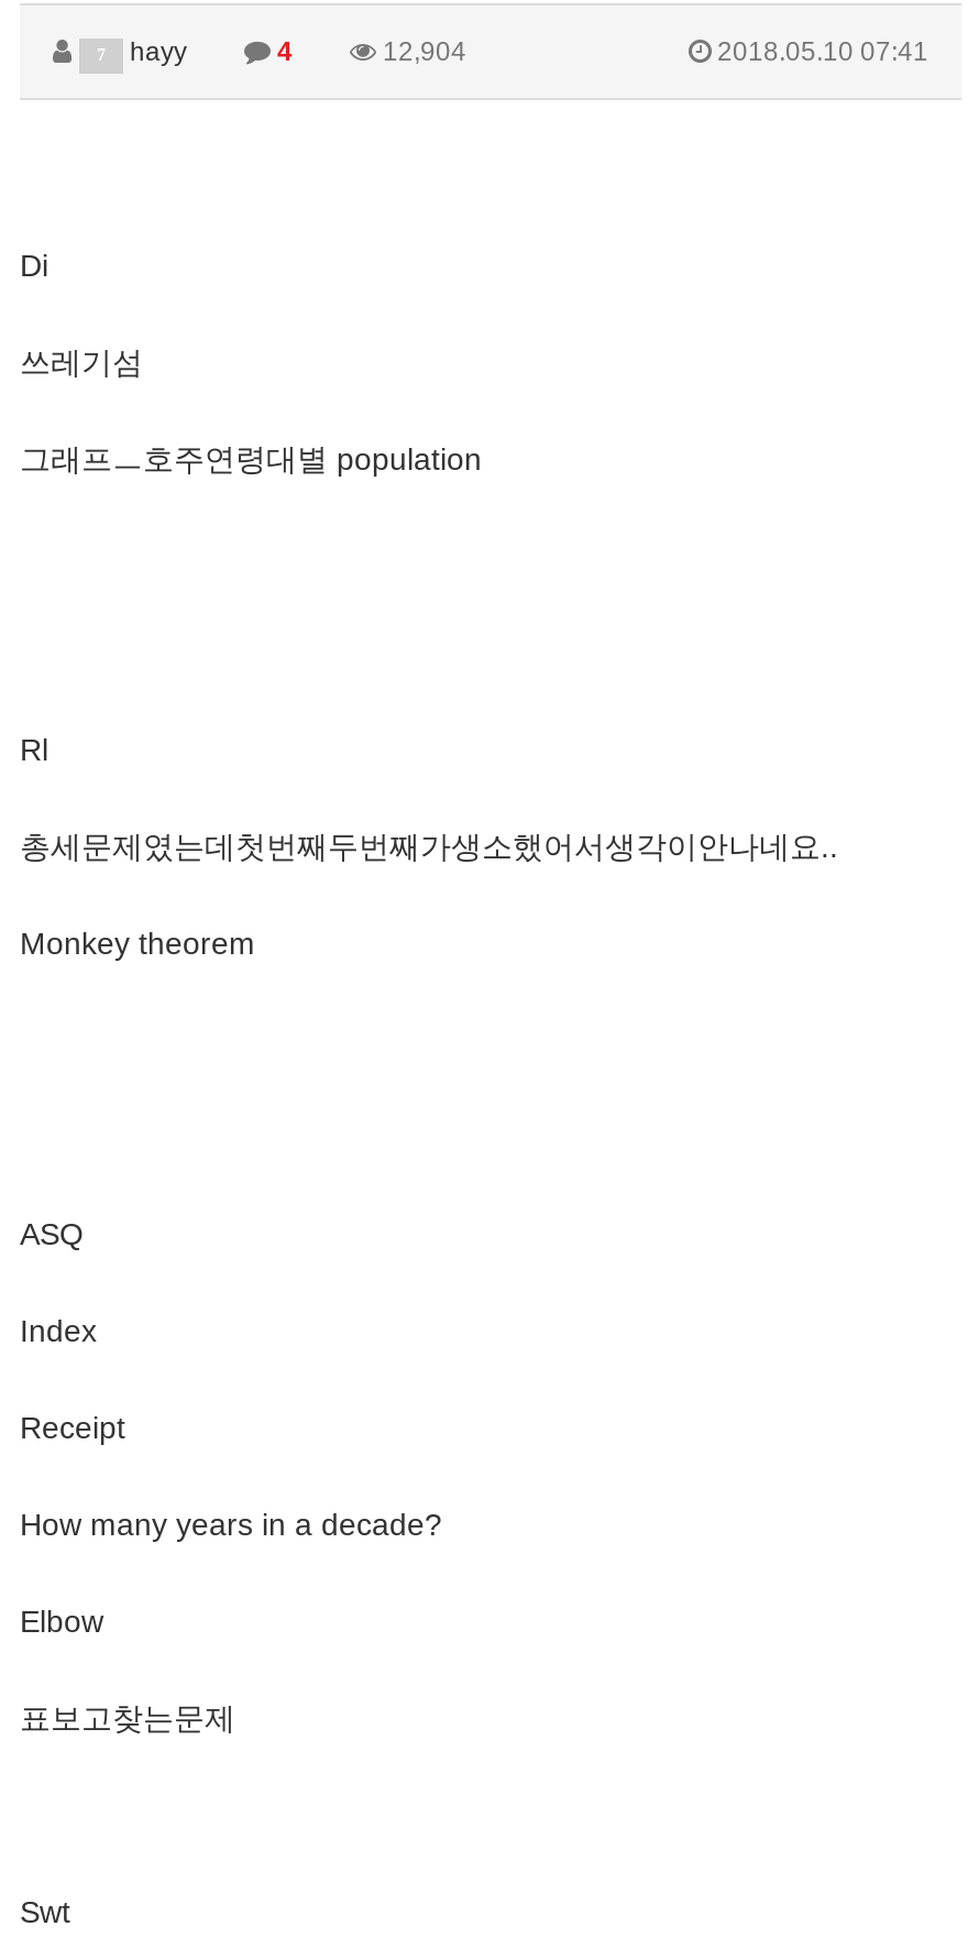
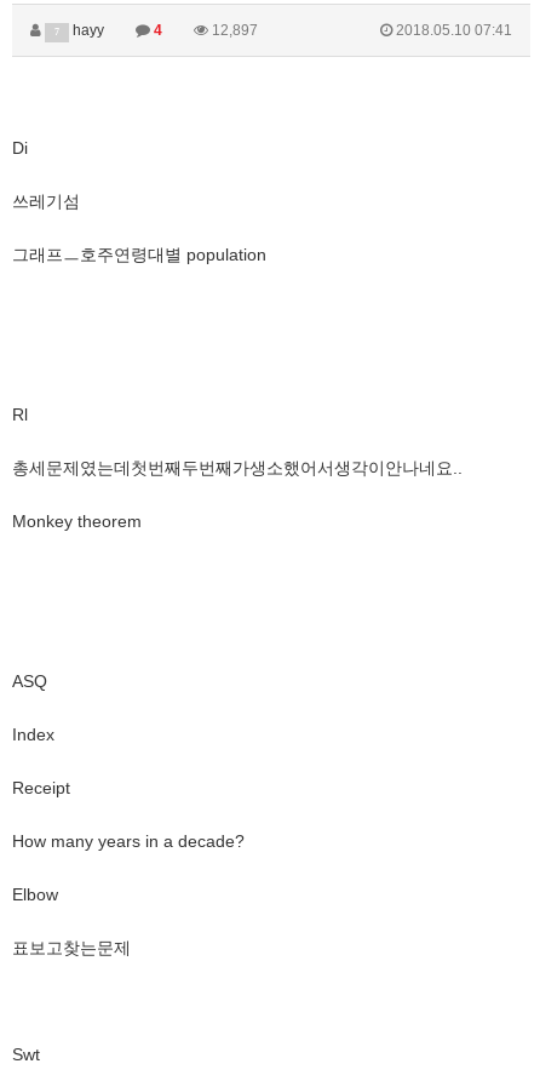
[376,36,466,67] 12,904 -> [208,22,258,39] 12,897

